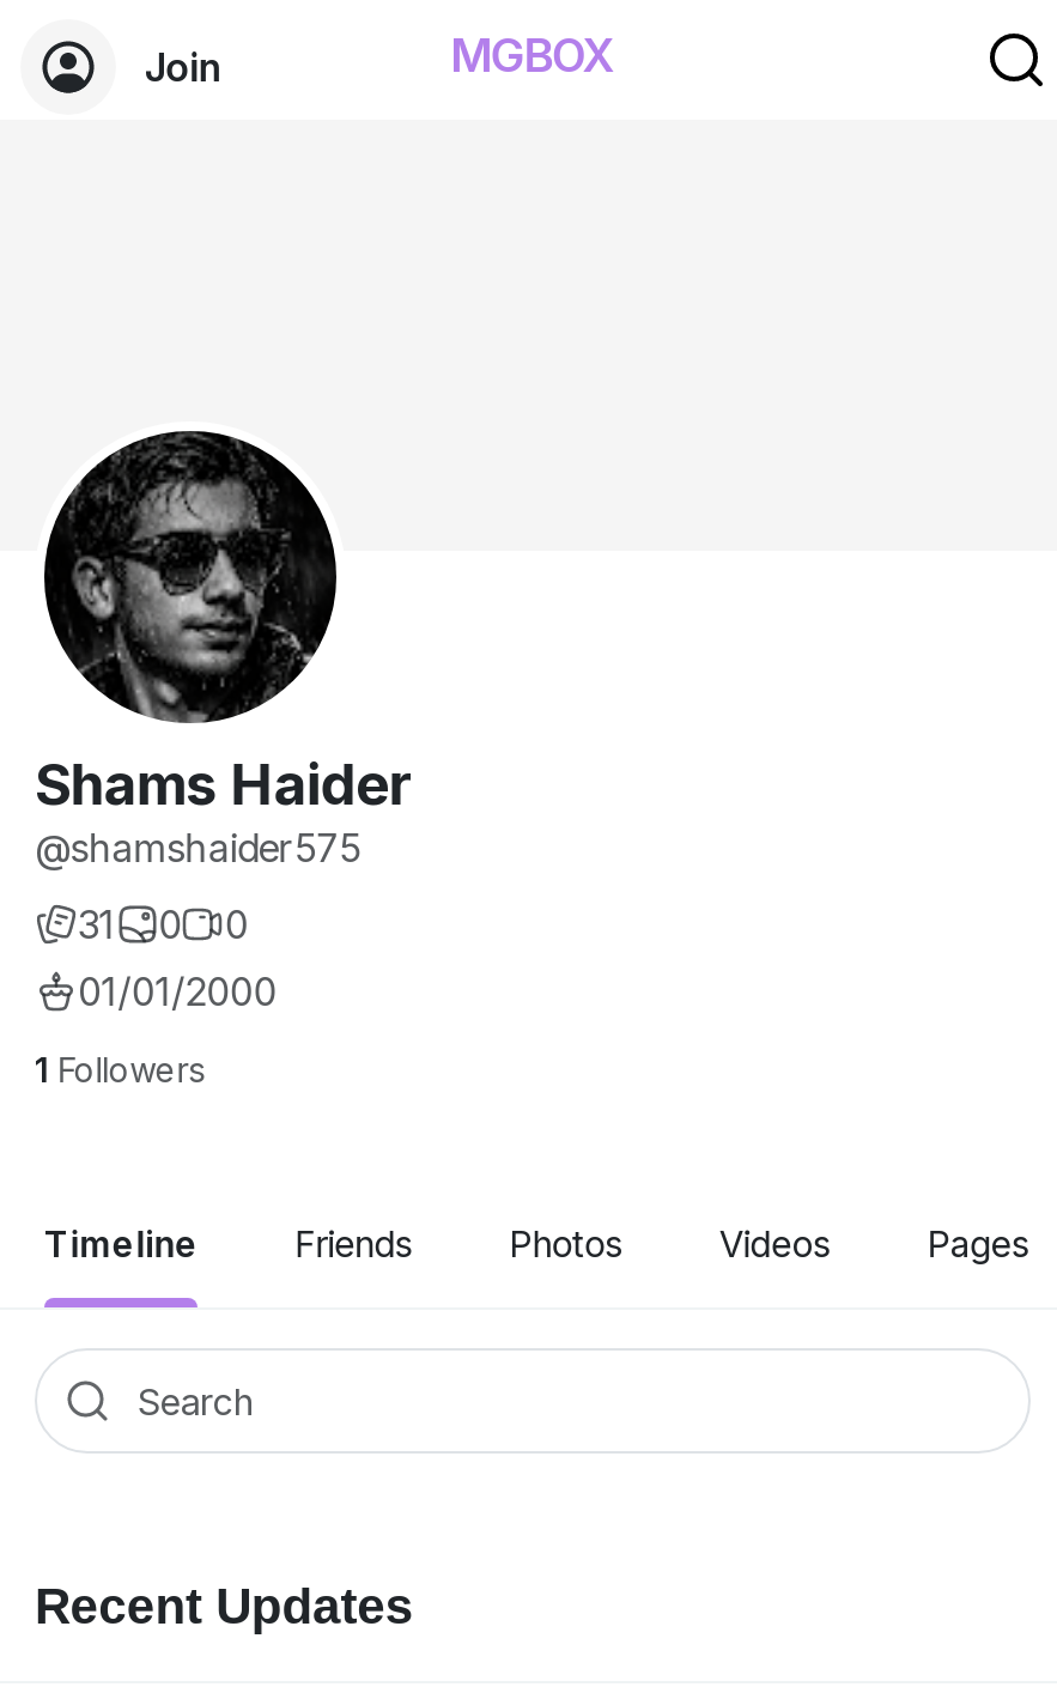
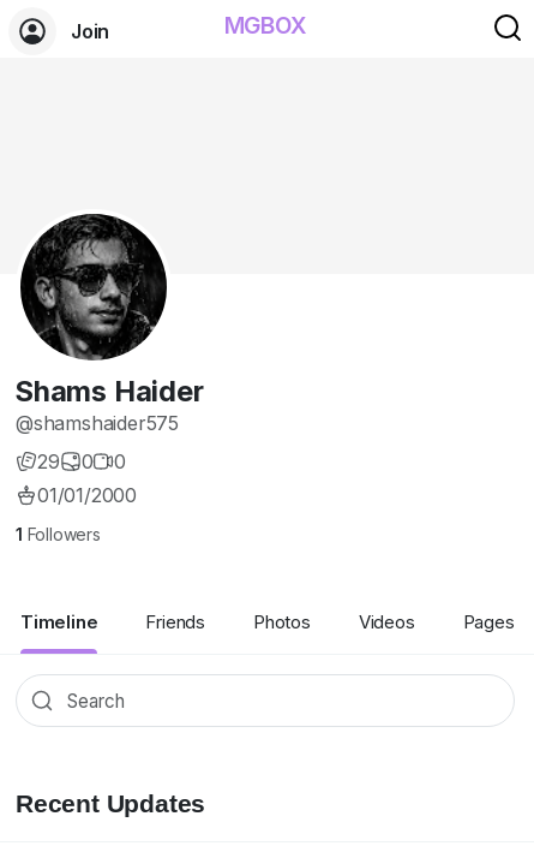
[78,900,248,948] 31 0 0 -> [37,449,126,473] 29 0 0

